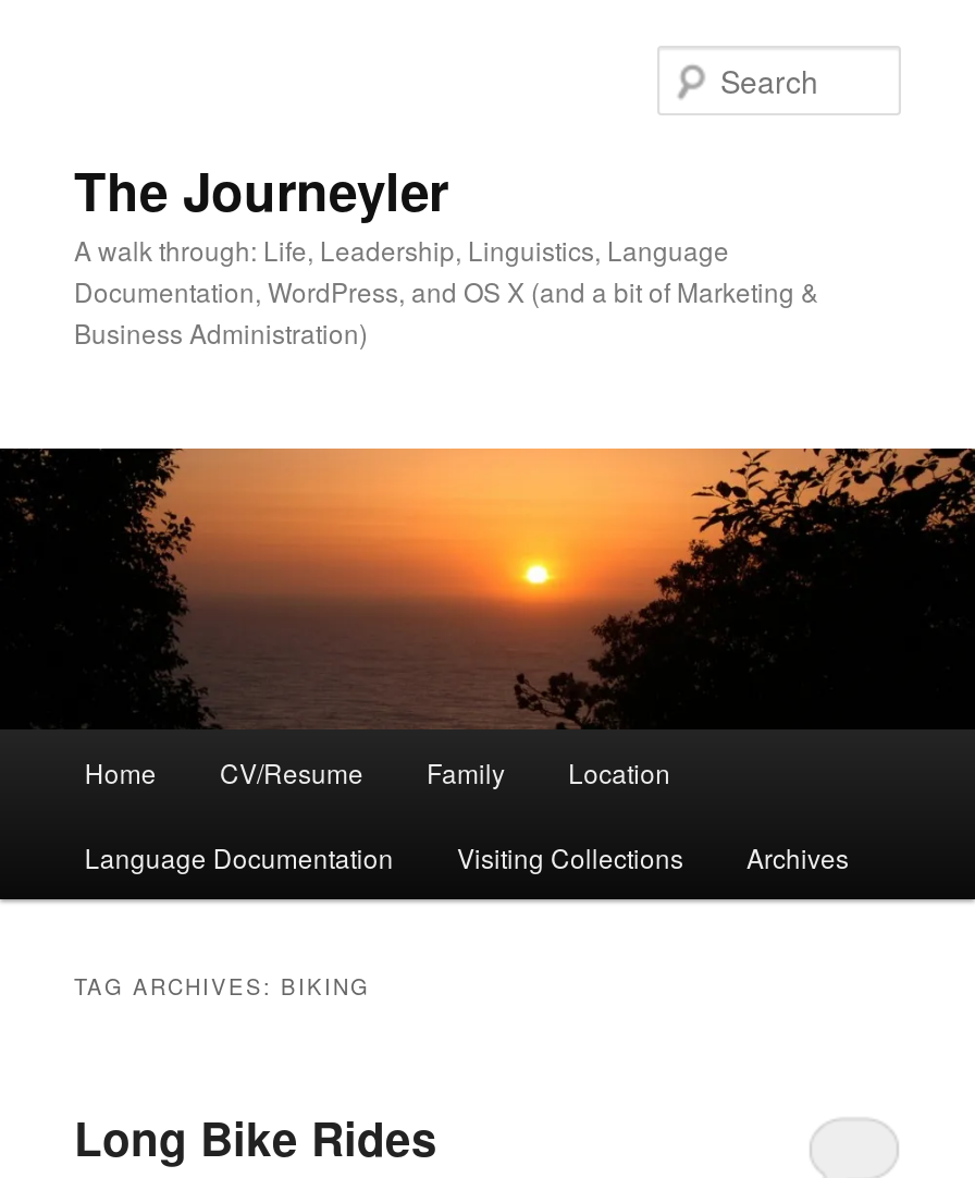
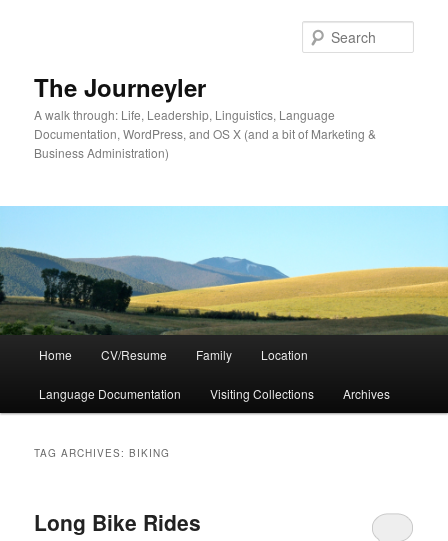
[7,446,968,729] [image] -> [3,206,445,335] [image]

